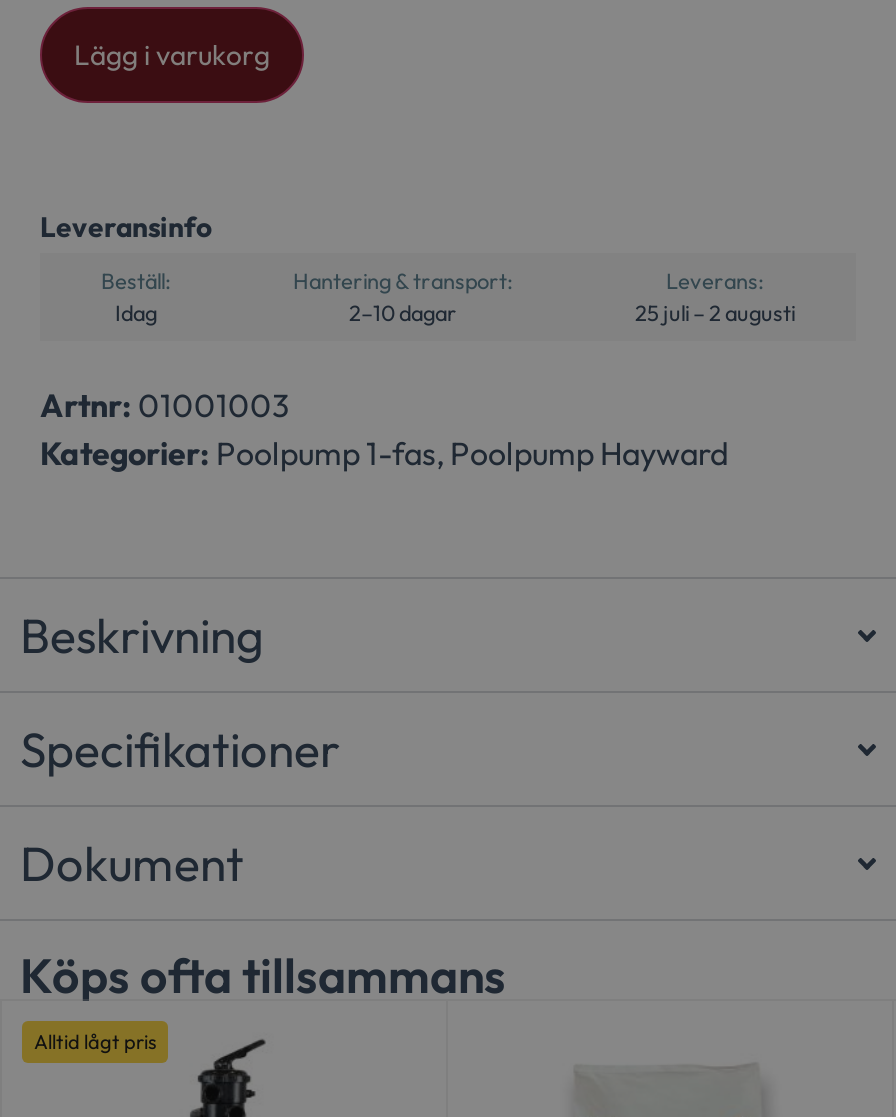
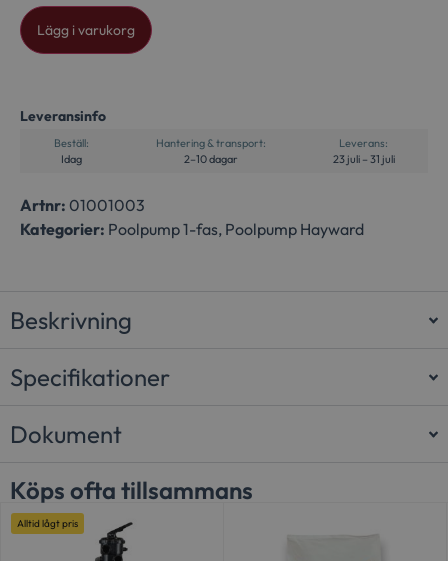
[635,299,795,327] 25 juli – 2 augusti -> [332,152,394,166] 23 juli – 31 juli

